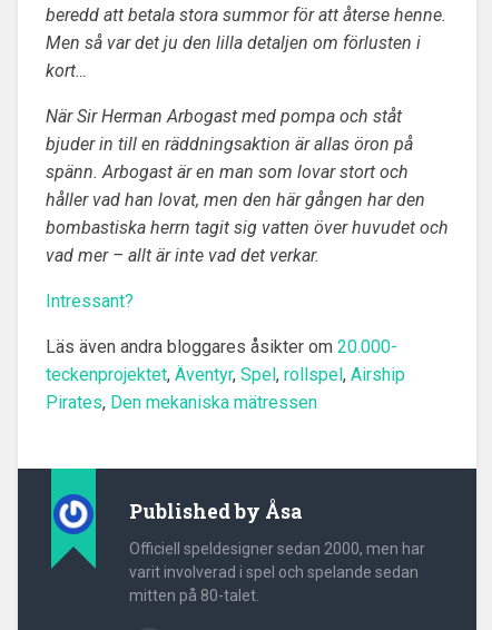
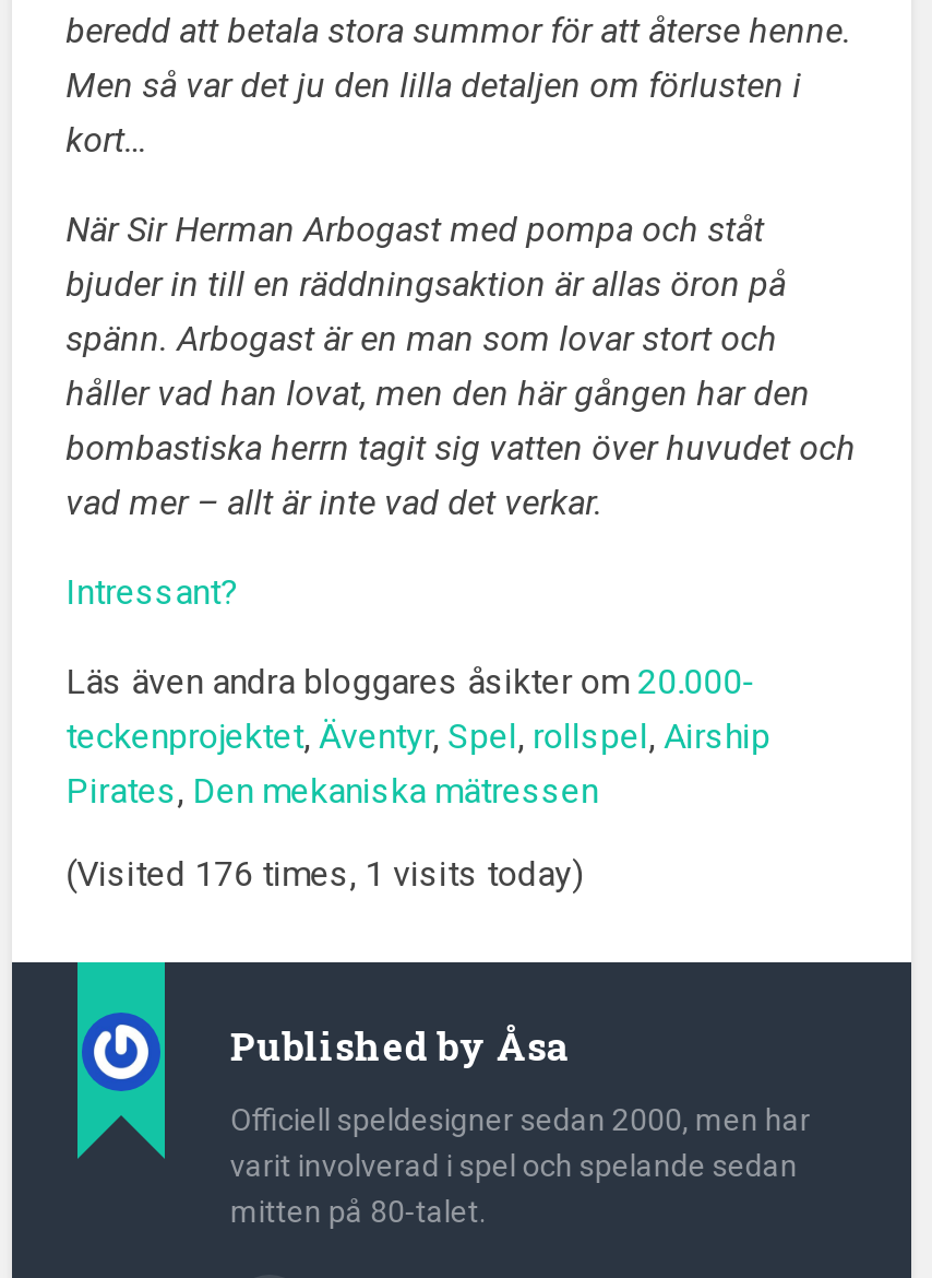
none -> [66,852,583,894] (Visited 176 times, 1 visits today)

